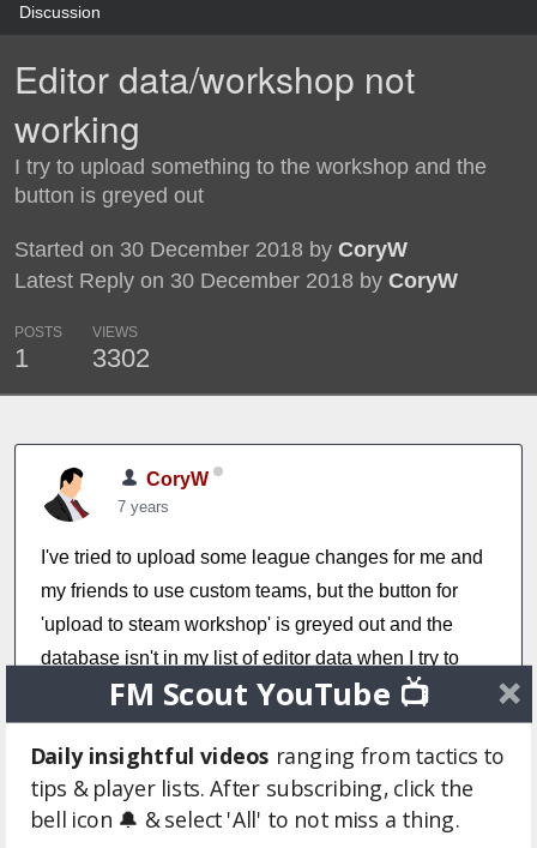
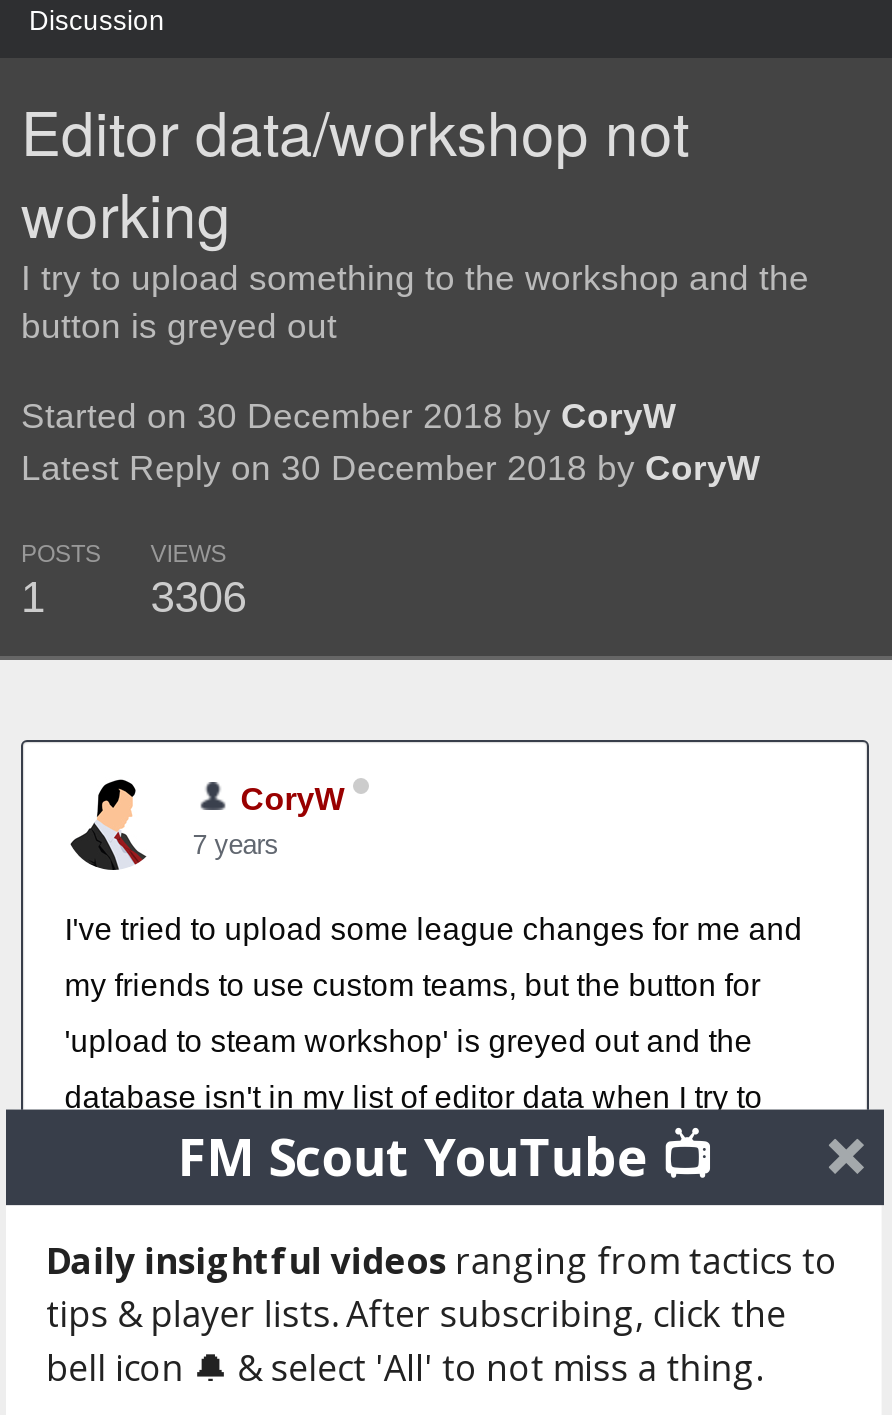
[92,343,150,373] 3302 -> [151,572,247,622] 3306

